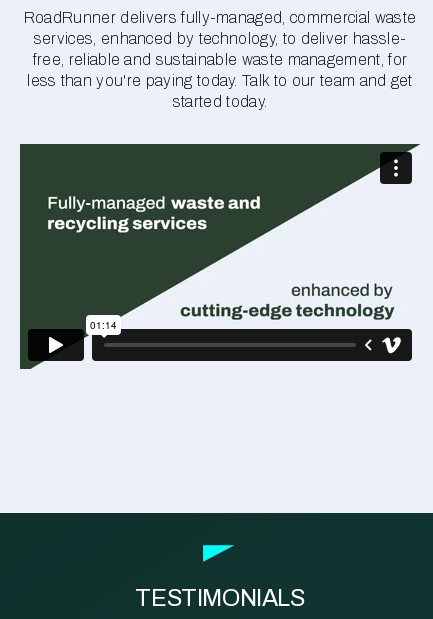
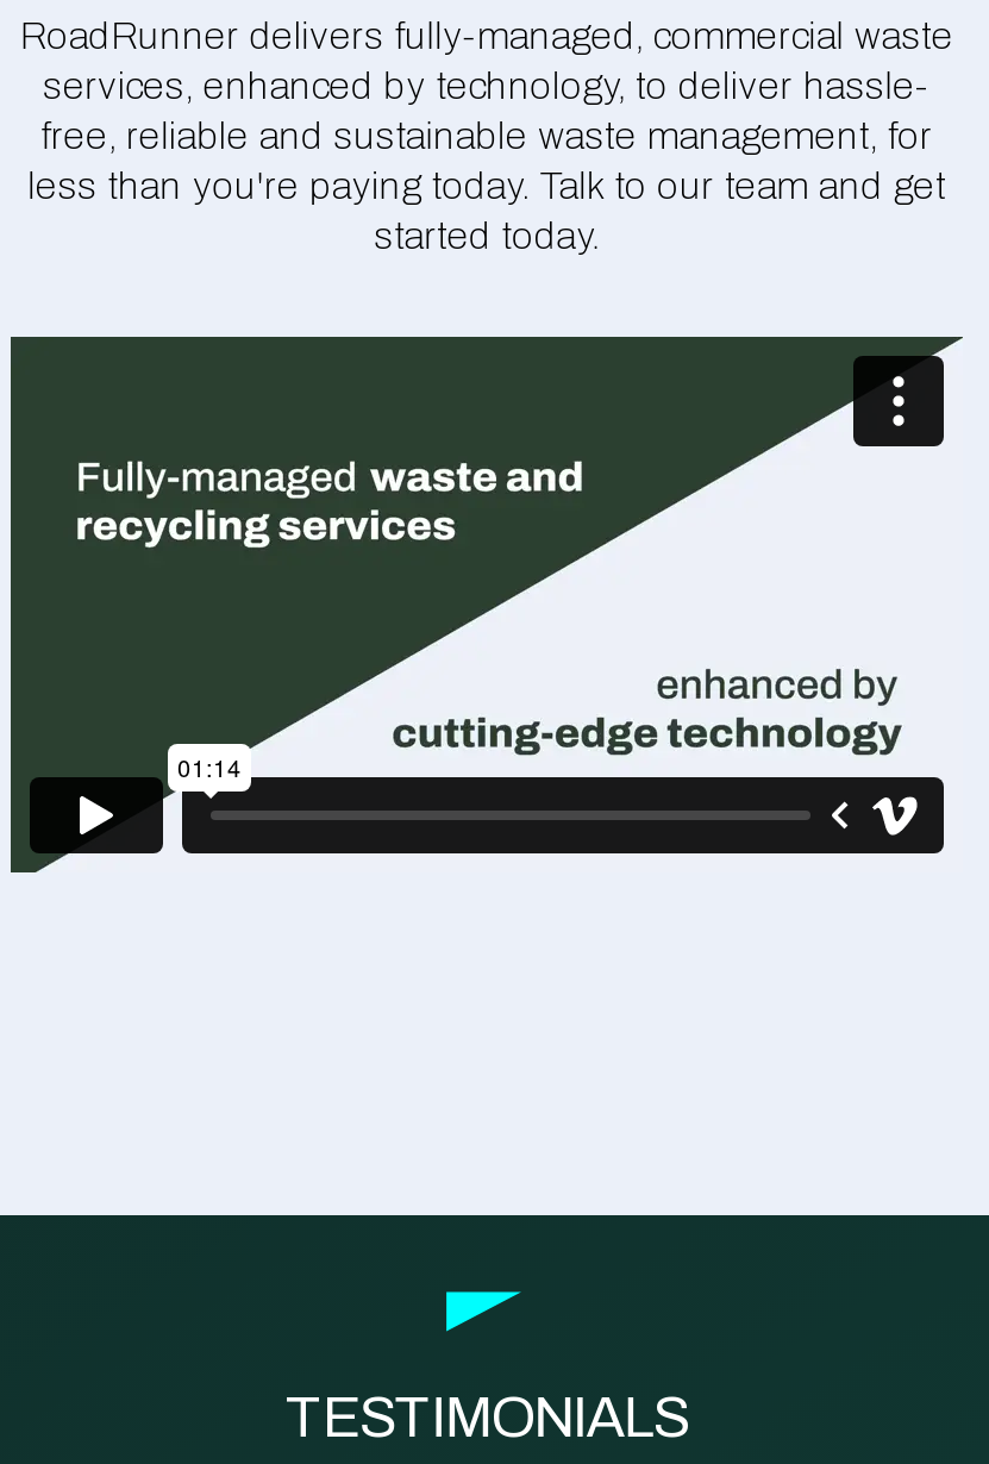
[374,153,412,190] [image] -> [851,357,946,450] [image]

